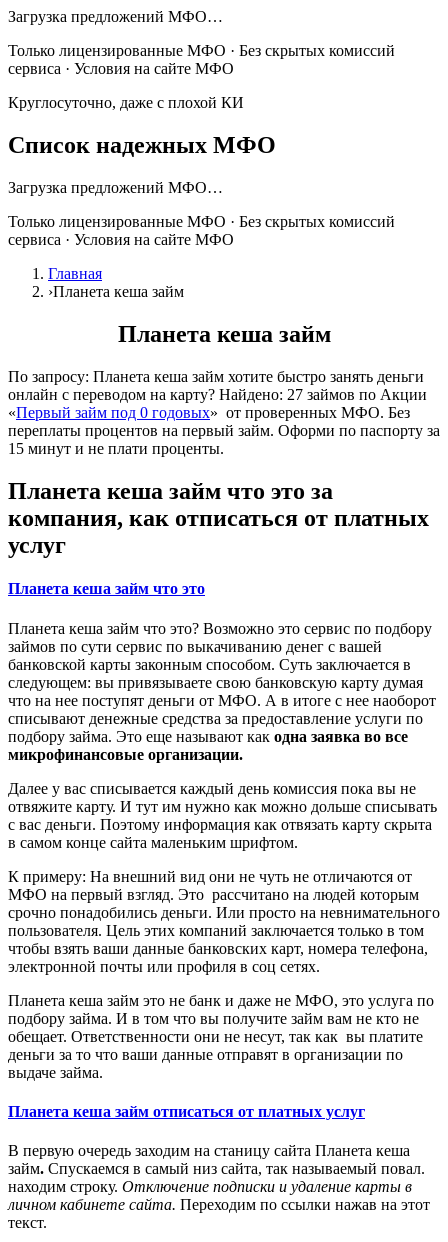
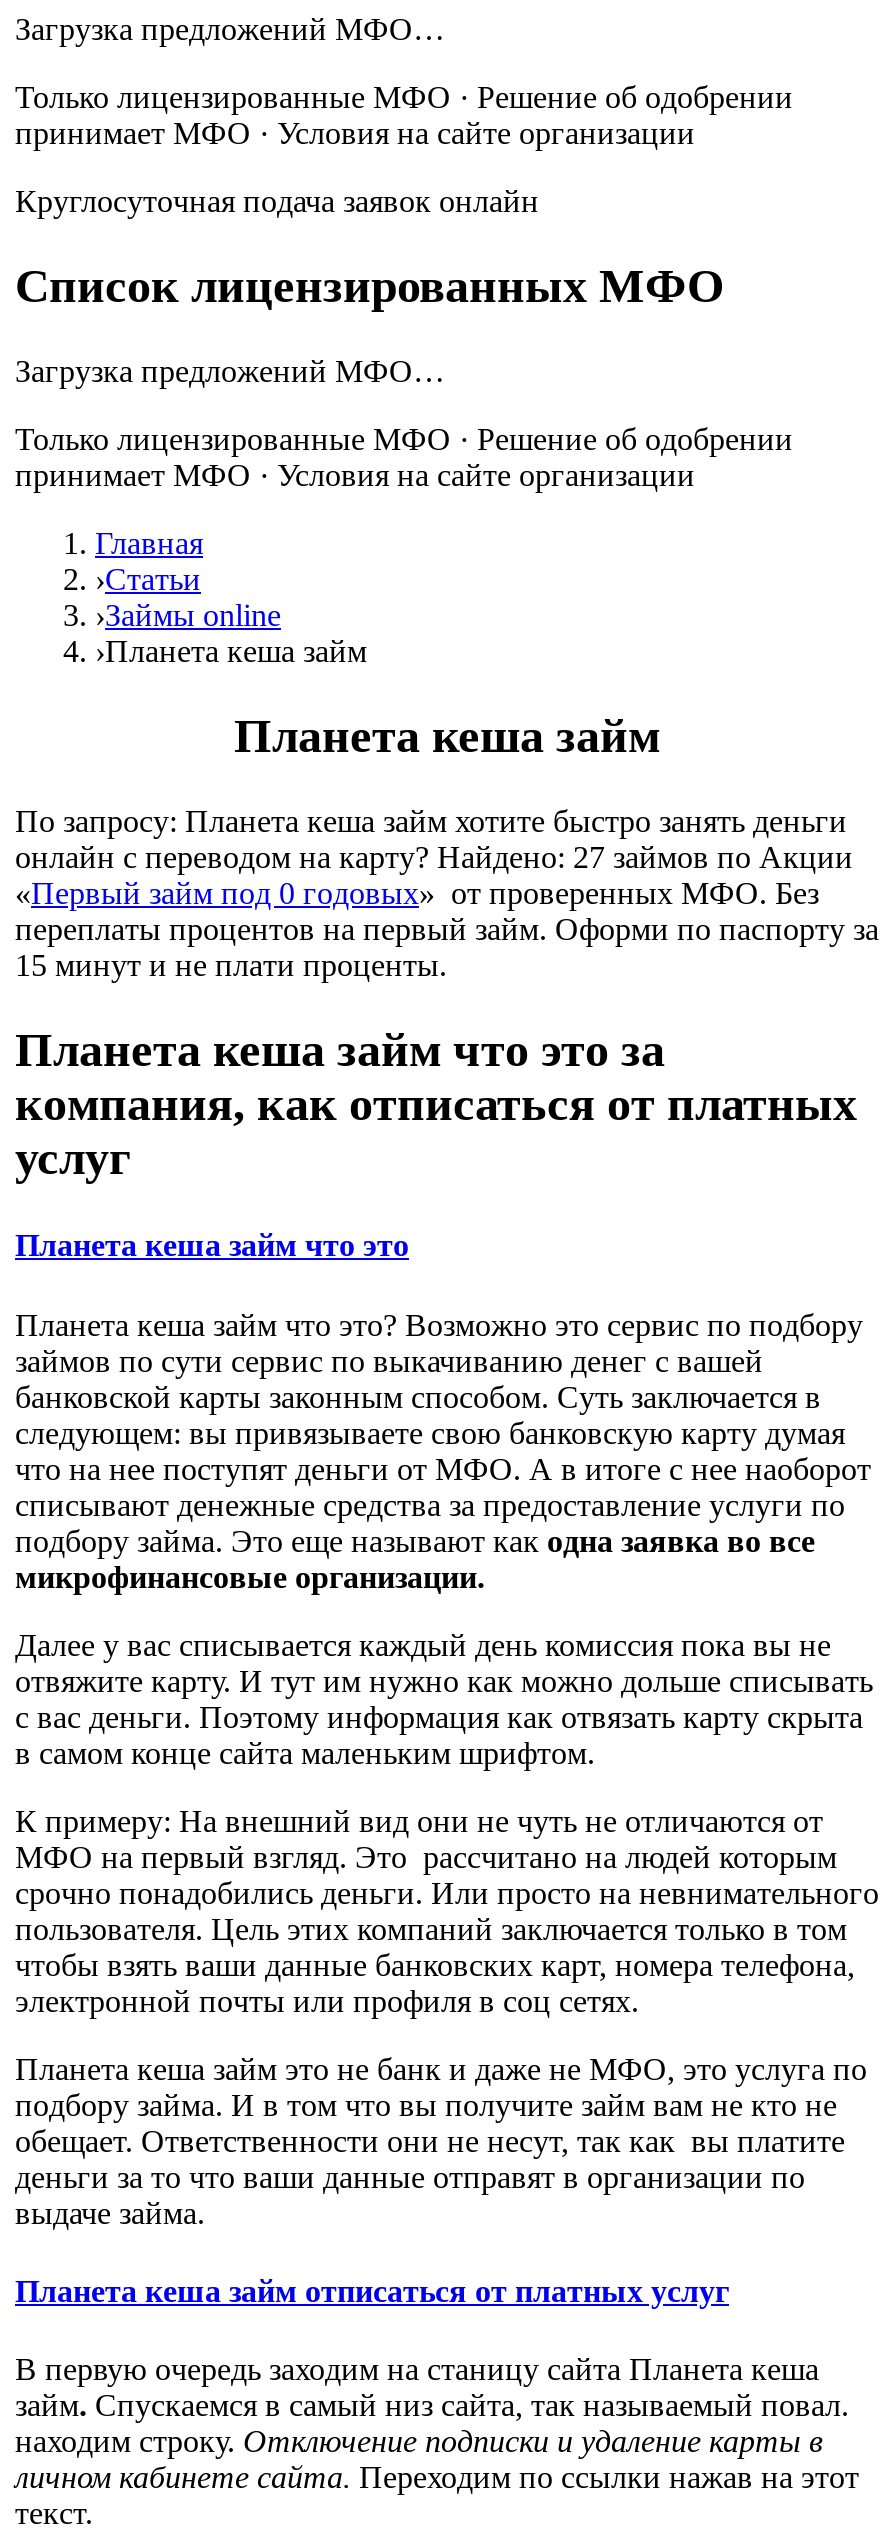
[8,42,395,77] Только лицензированные МФО · Без скрытых комиссий | сервиса · Условия на сайте МФО -> [15,81,793,151] Только лицензированные МФО · Решение об одобрении | принимает МФО · Условия на сайте организации
[8,94,244,111] Круглосуточно, даже с плохой КИ -> [15,185,539,219] Круглосуточная подача заявок онлайн
[8,132,276,158] Список надежных МФО -> [15,261,725,313] Список лицензированных МФО
[8,213,395,248] Только лицензированные МФО · Без скрытых комиссий | сервиса · Условия на сайте МФО -> [15,423,793,493] Только лицензированные МФО · Решение об одобрении | принимает МФО · Условия на сайте организации
none -> [95,563,281,633] ›Статьи | ›Займы online

